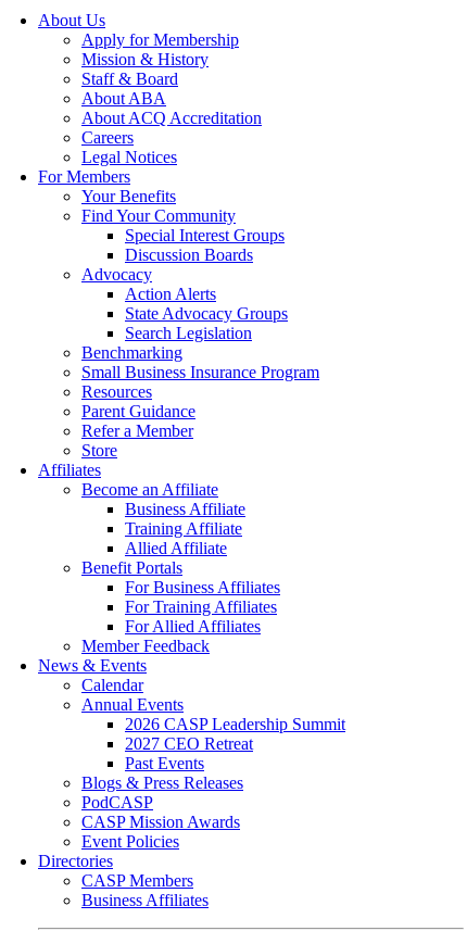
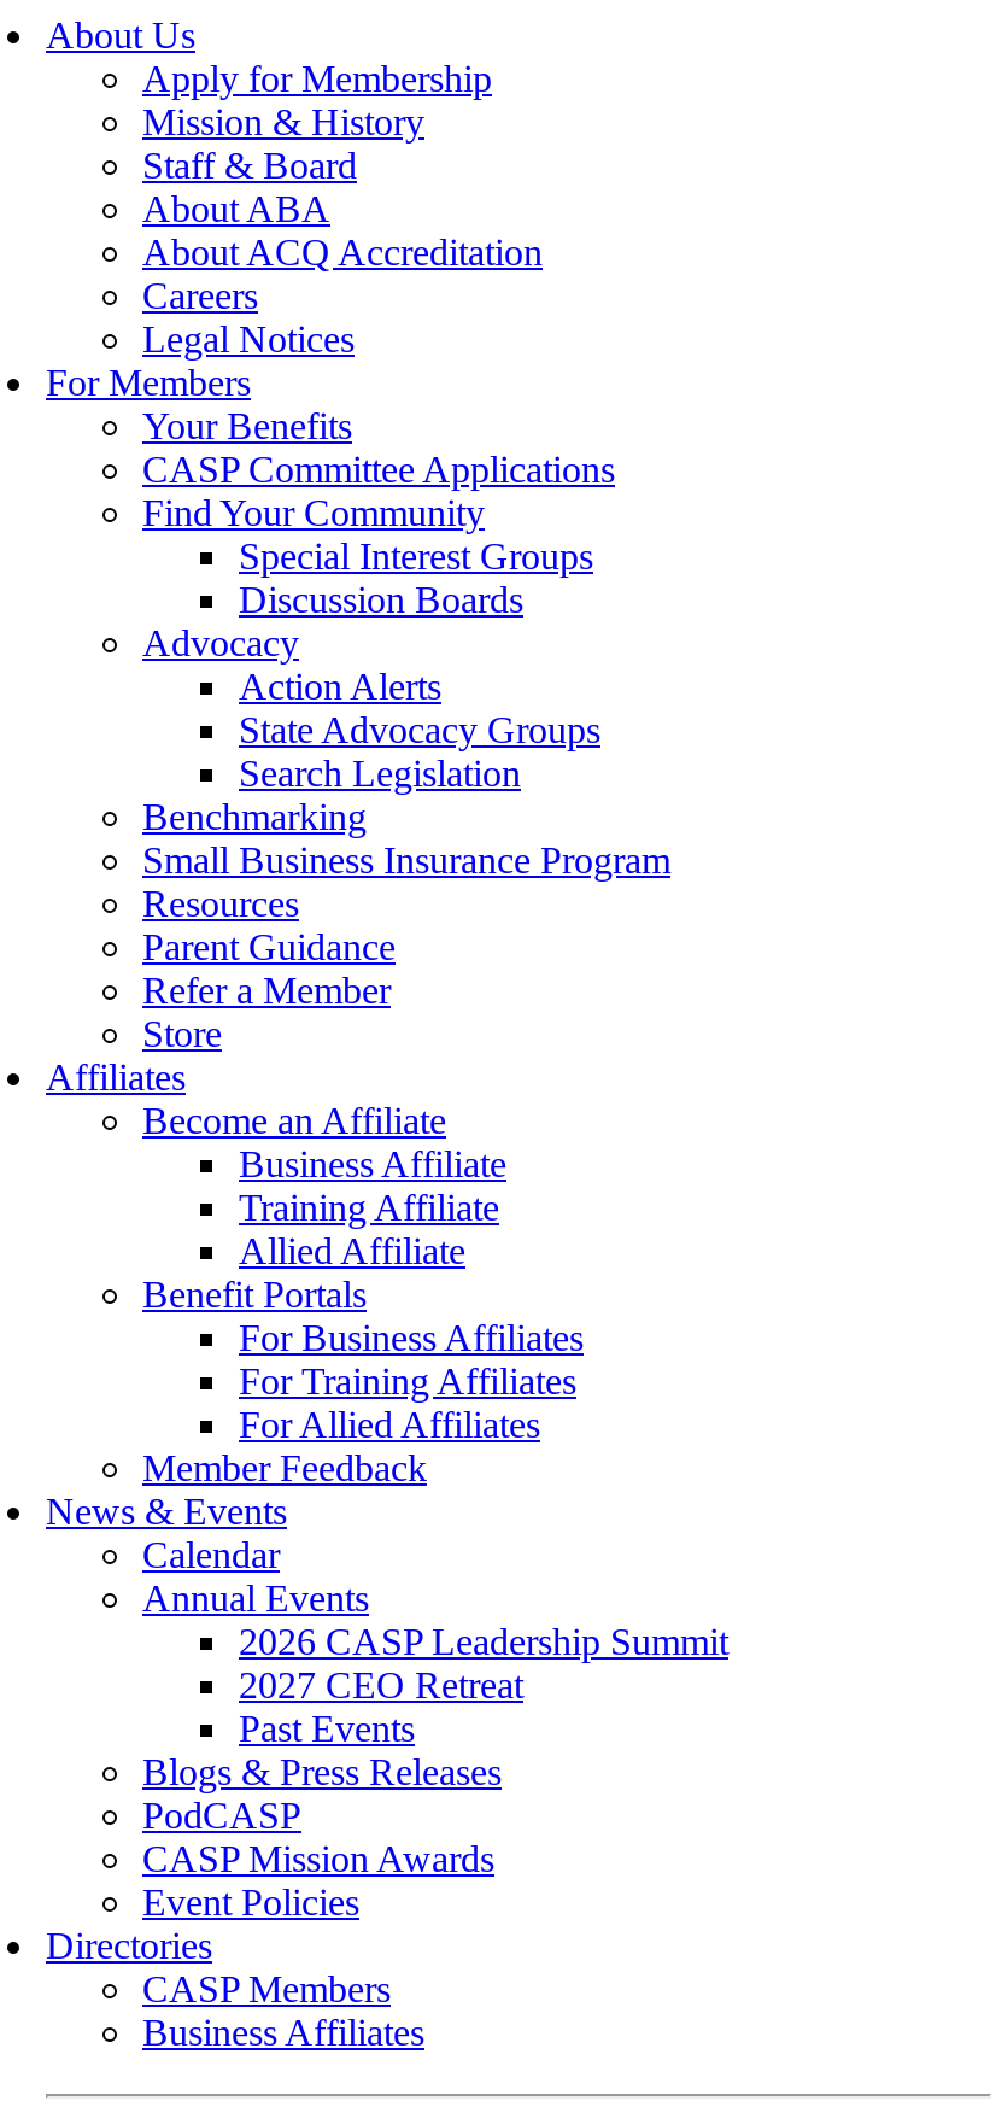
none -> [142,449,615,490] CASP Committee Applications

